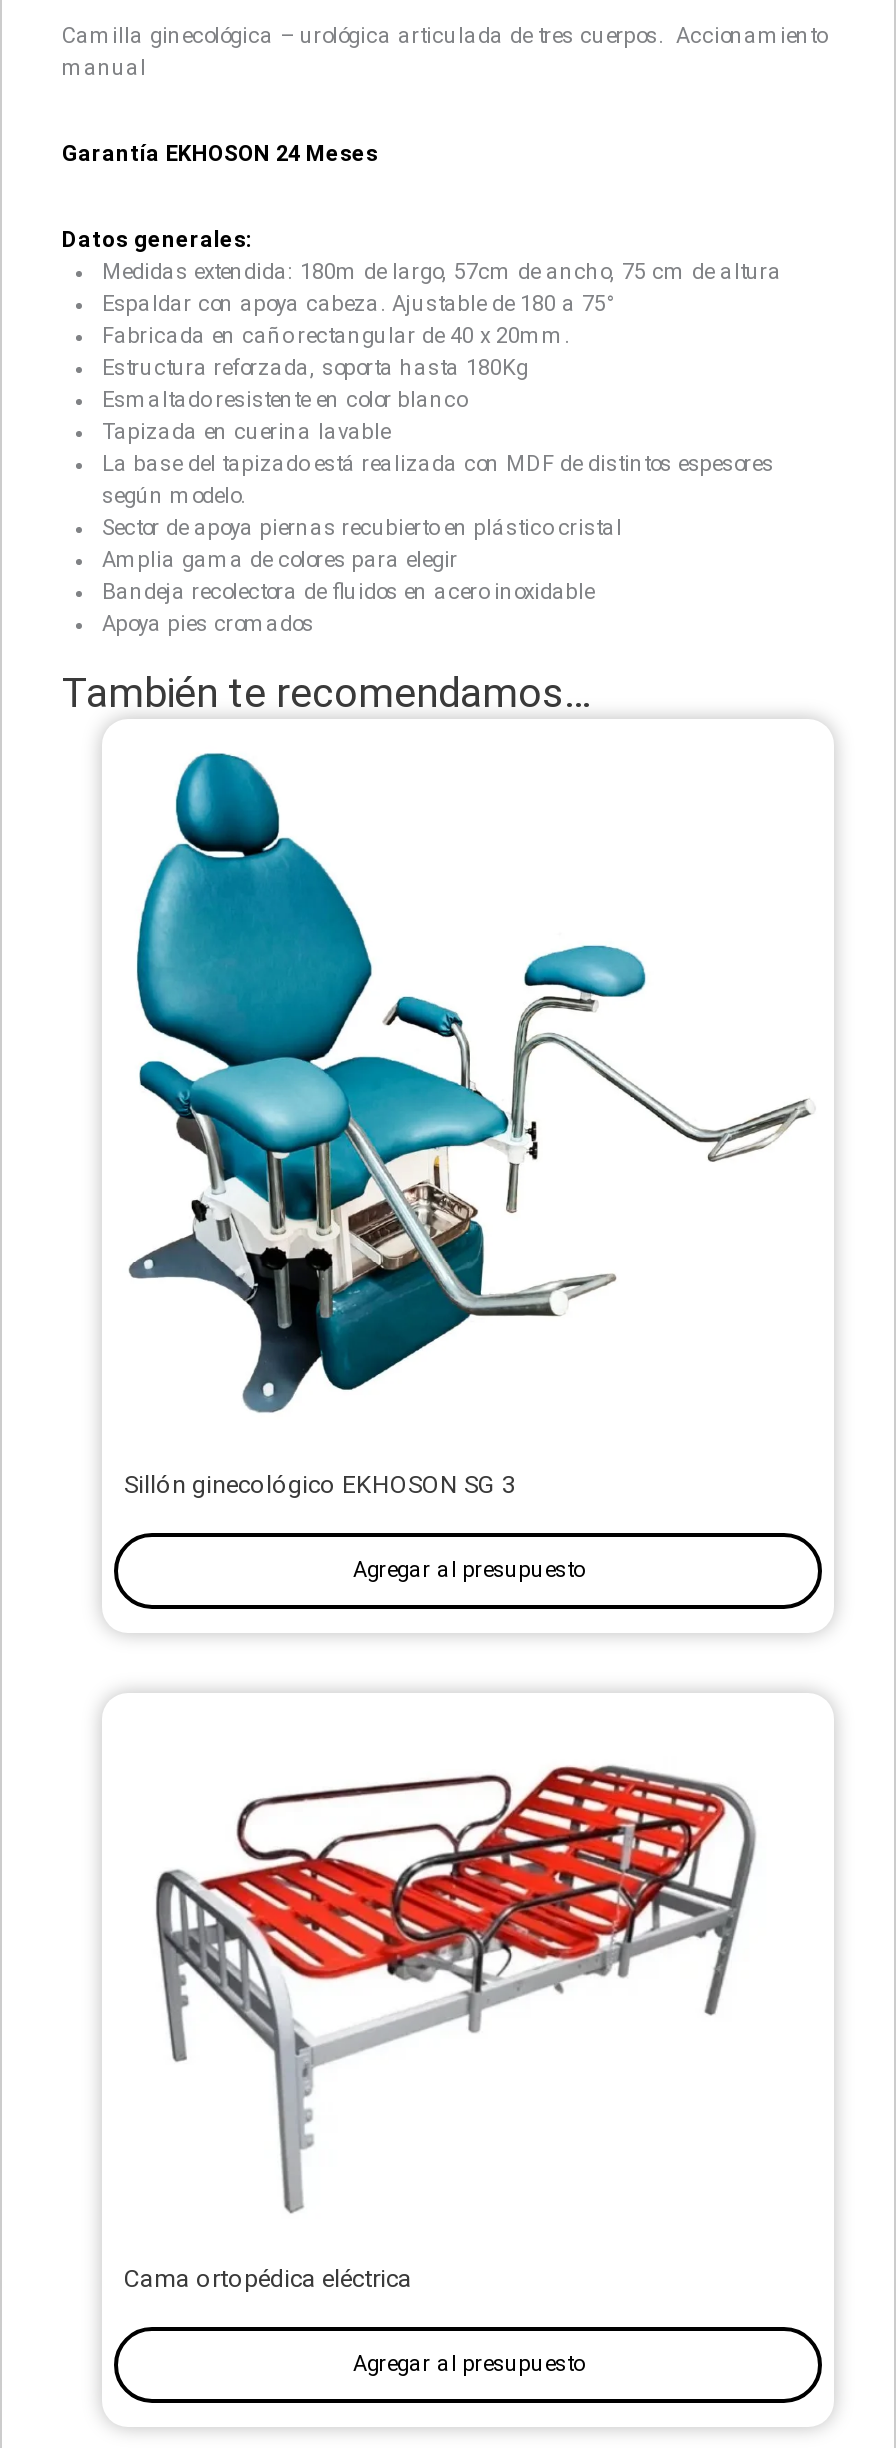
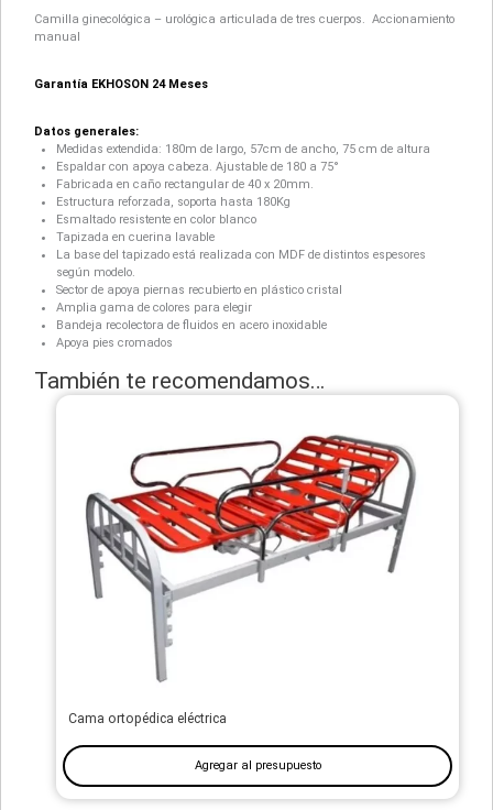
[124,751,812,1583] [image] | Sillón ginecológico EKHOSON SG 3 | Agregar al presupuesto -> none

